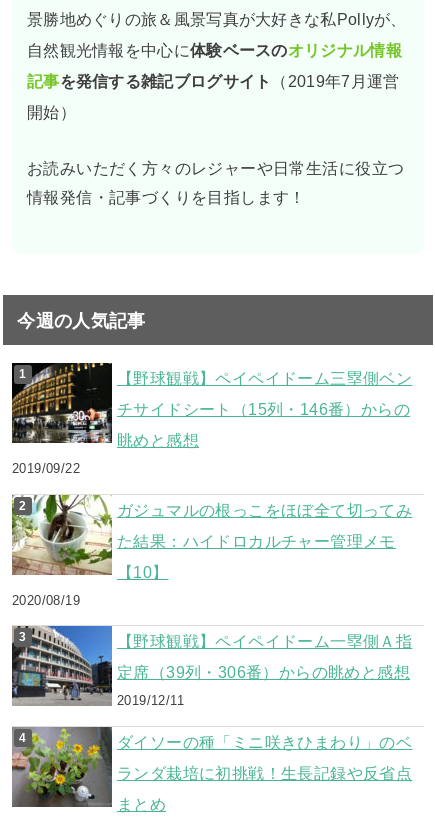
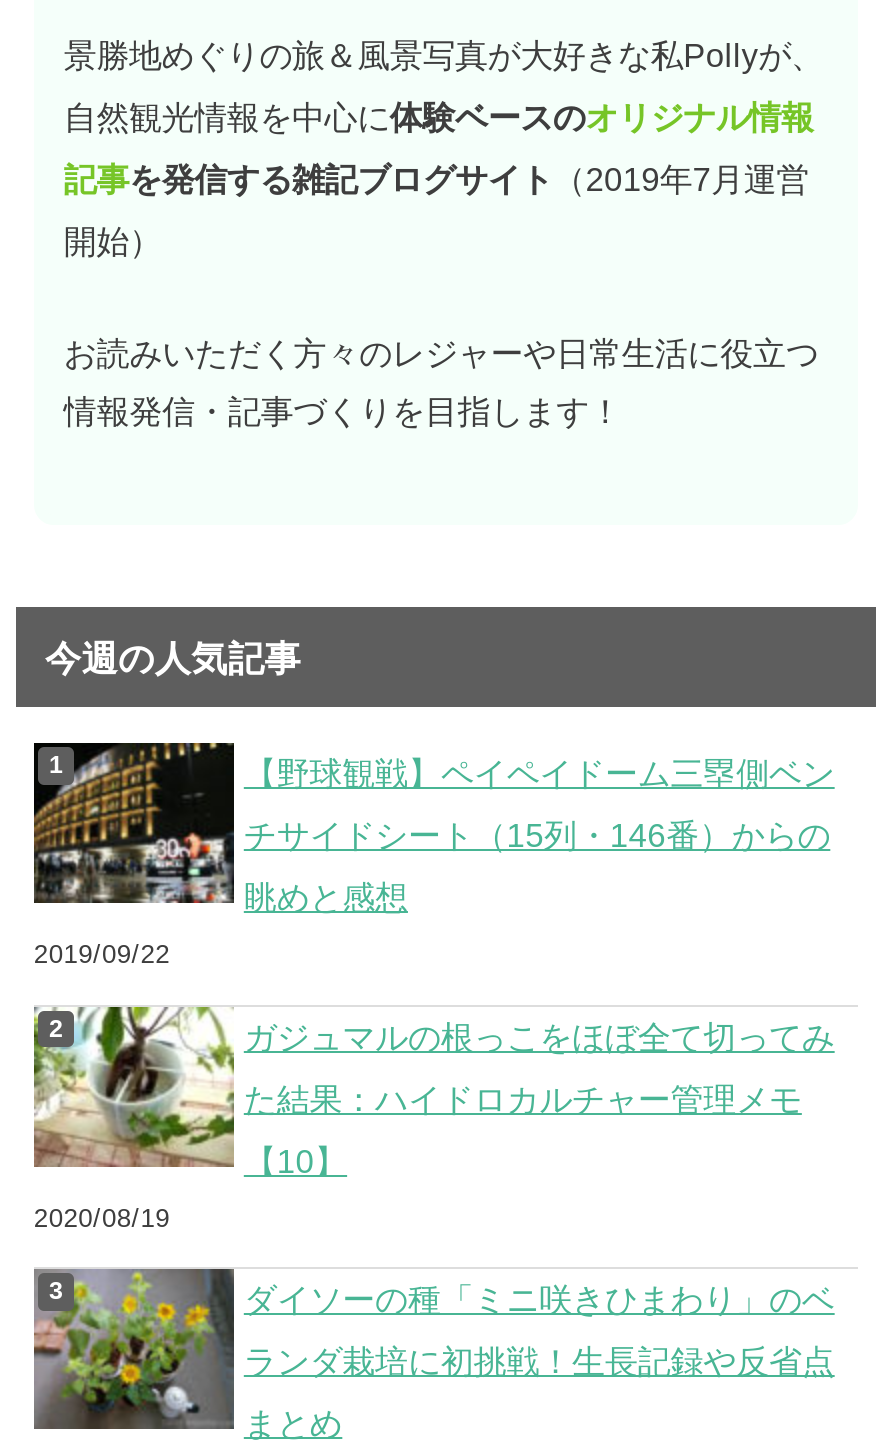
[12,625,412,708] [image] | 【野球観戦】ペイペイドーム一塁側Ａ指 | 定席（39列・306番）からの眺めと感想 | 2019/12/11 -> none

